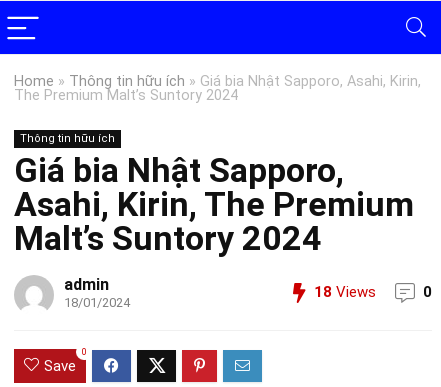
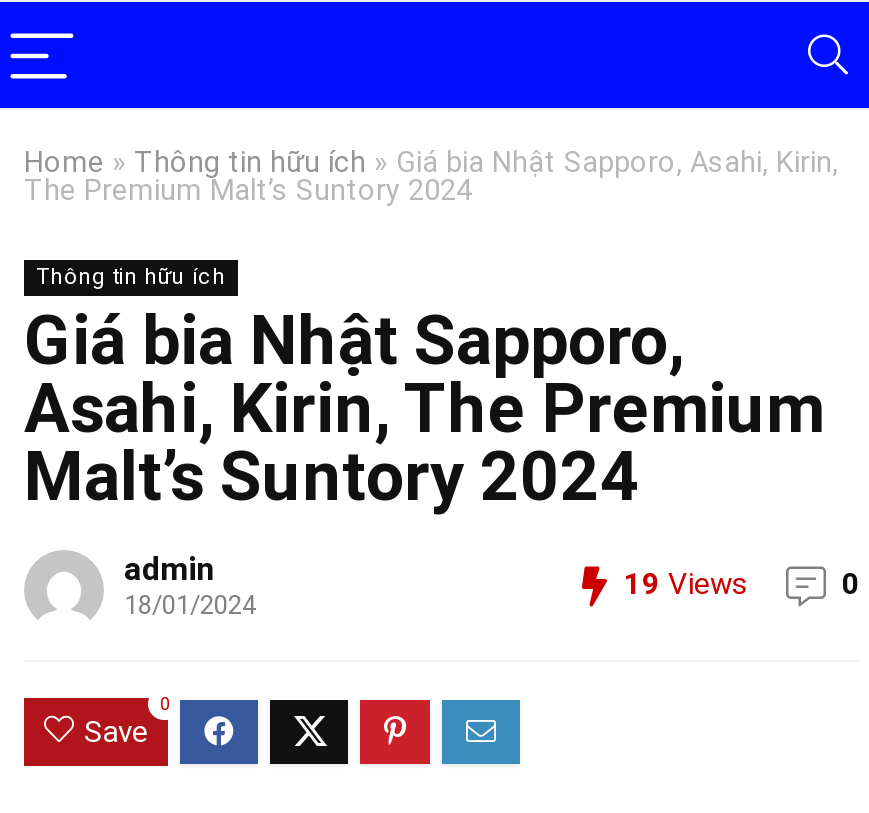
[314,283,376,301] 18 Views -> [624,566,748,602] 19 Views

